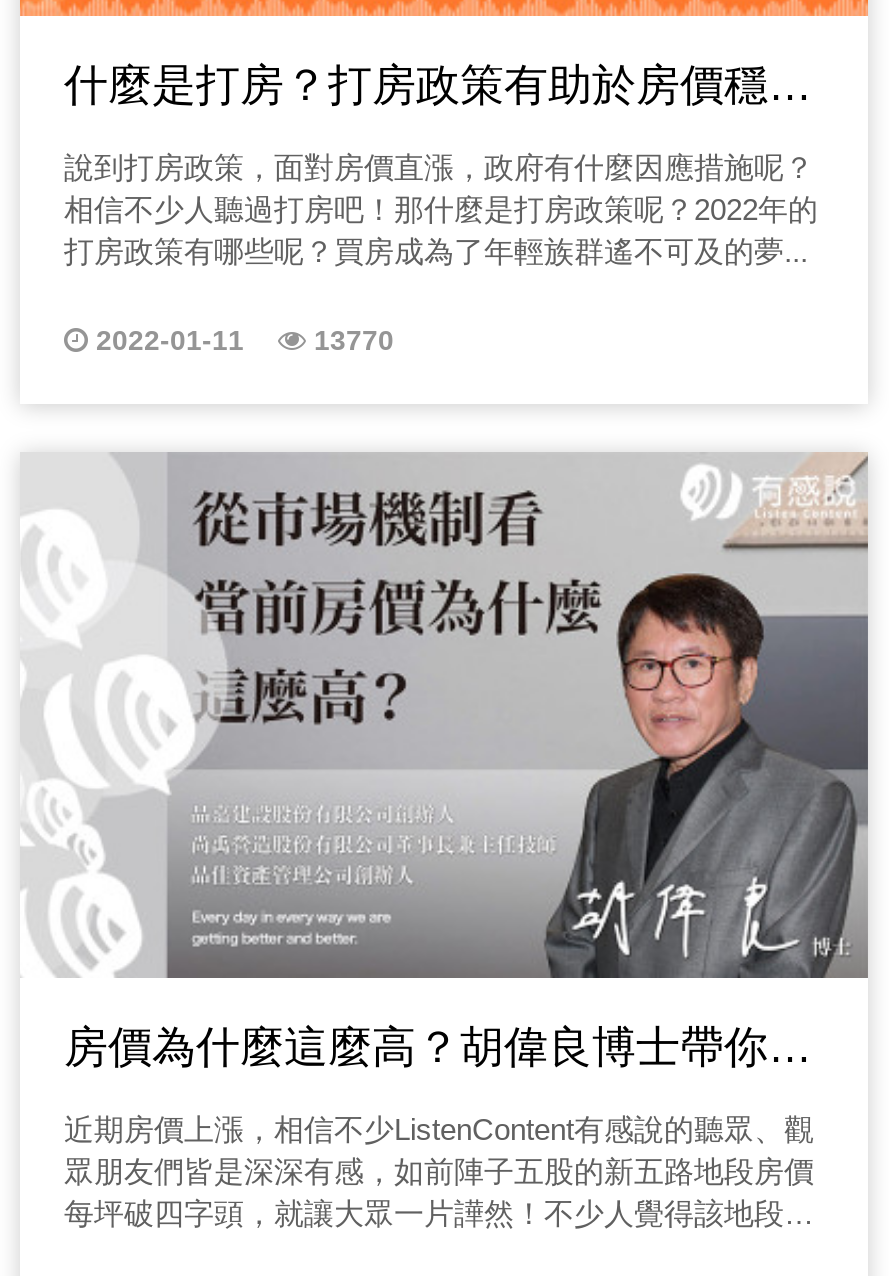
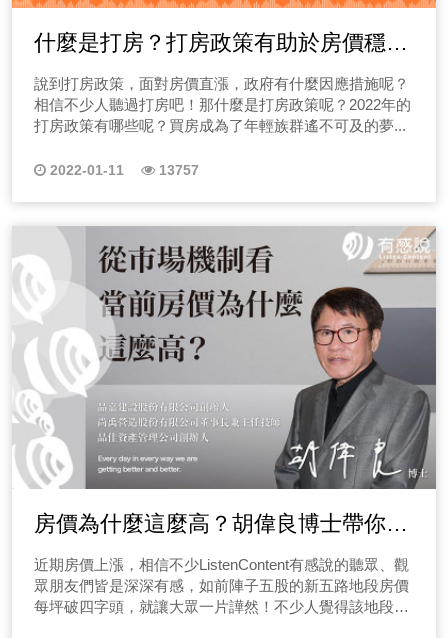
[88,324,394,356] 2022-01-11 13770 -> [46,162,199,178] 2022-01-11 13757

